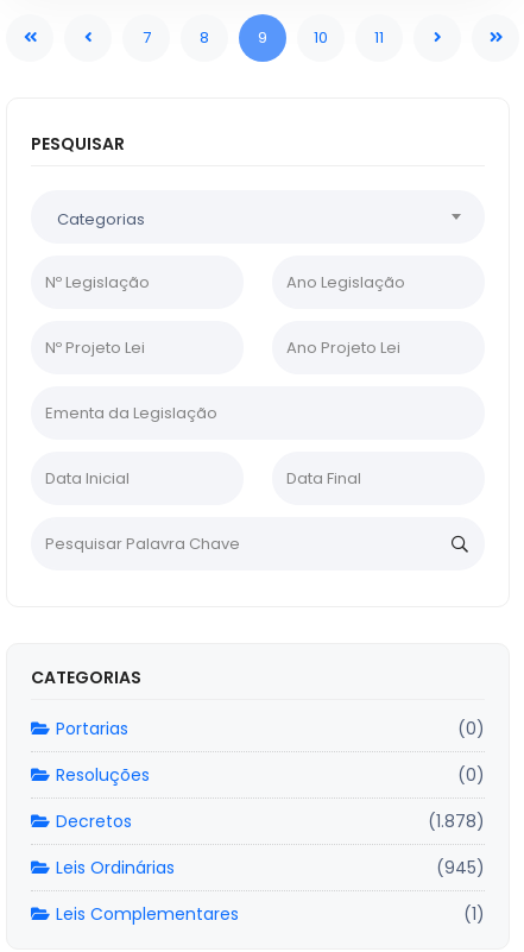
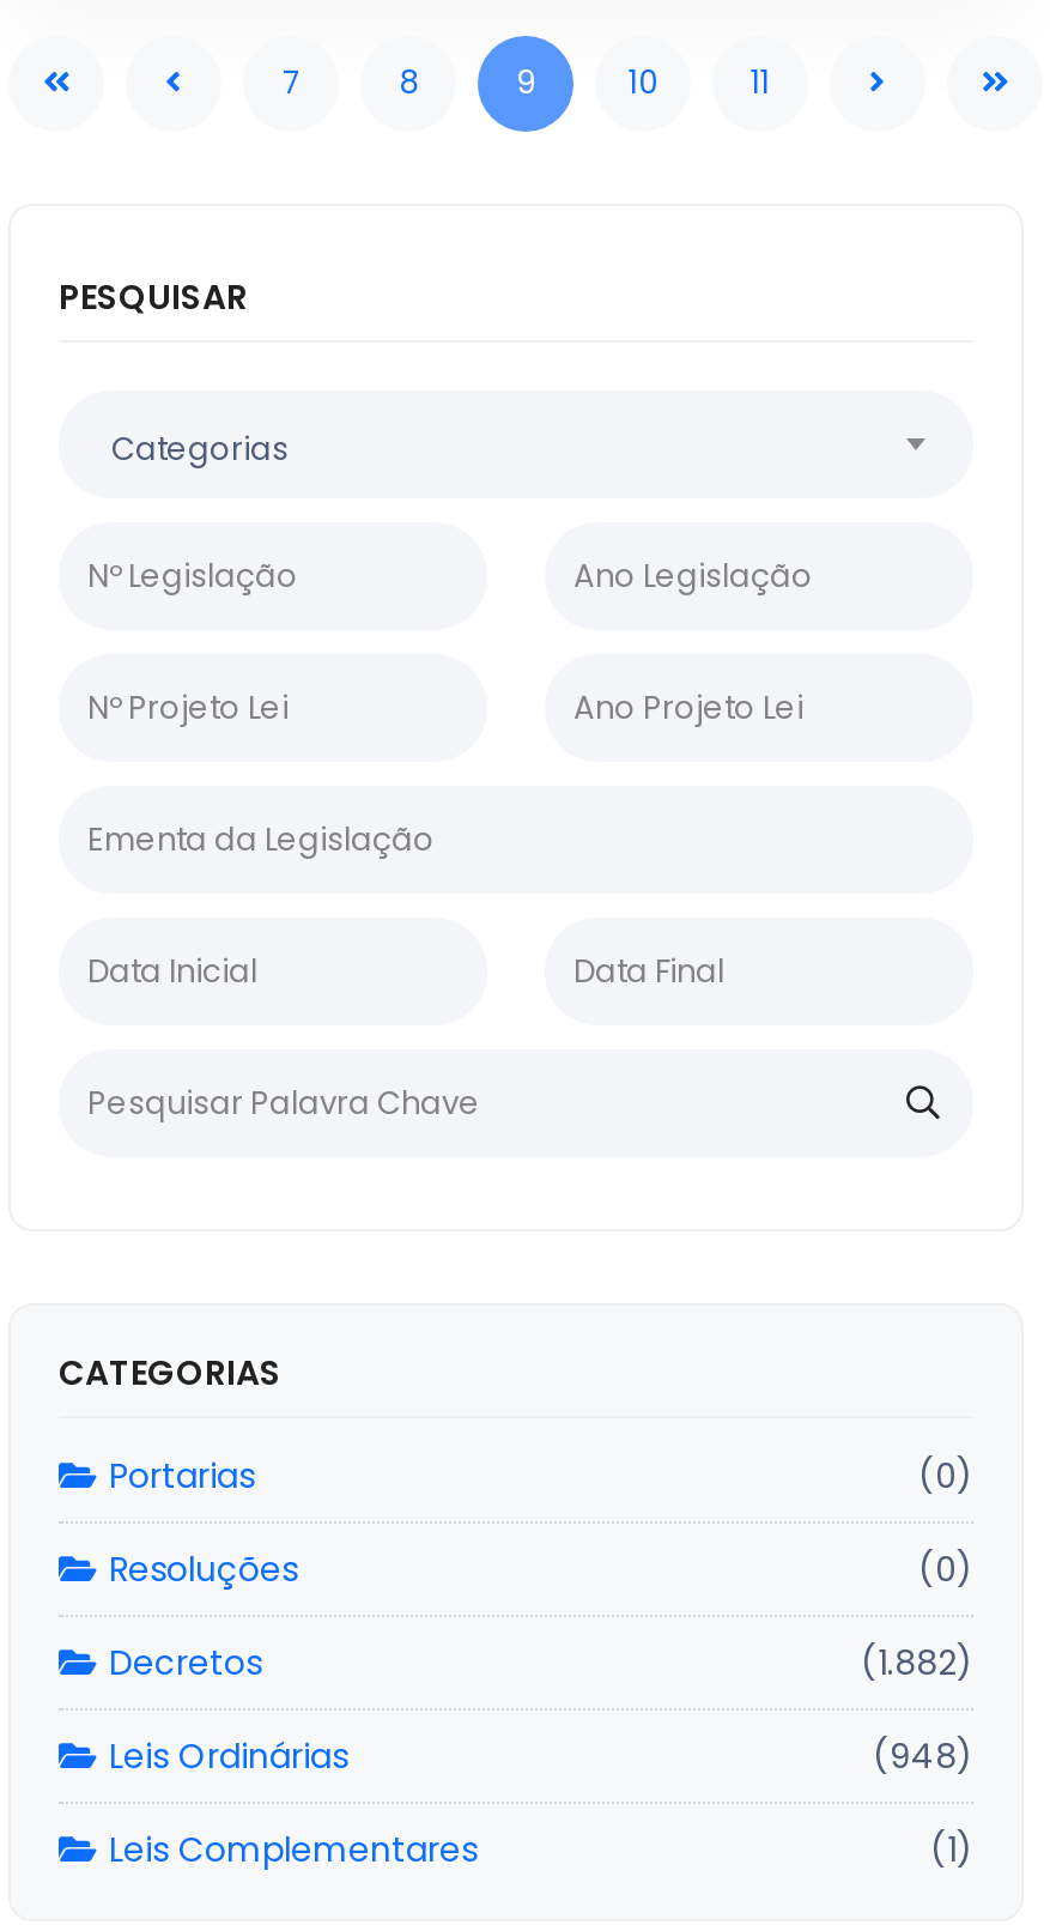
[428,809,485,833] (1.878) -> [861,1639,973,1687] (1.882)
[436,856,485,880] (945) -> [873,1732,973,1780] (948)

